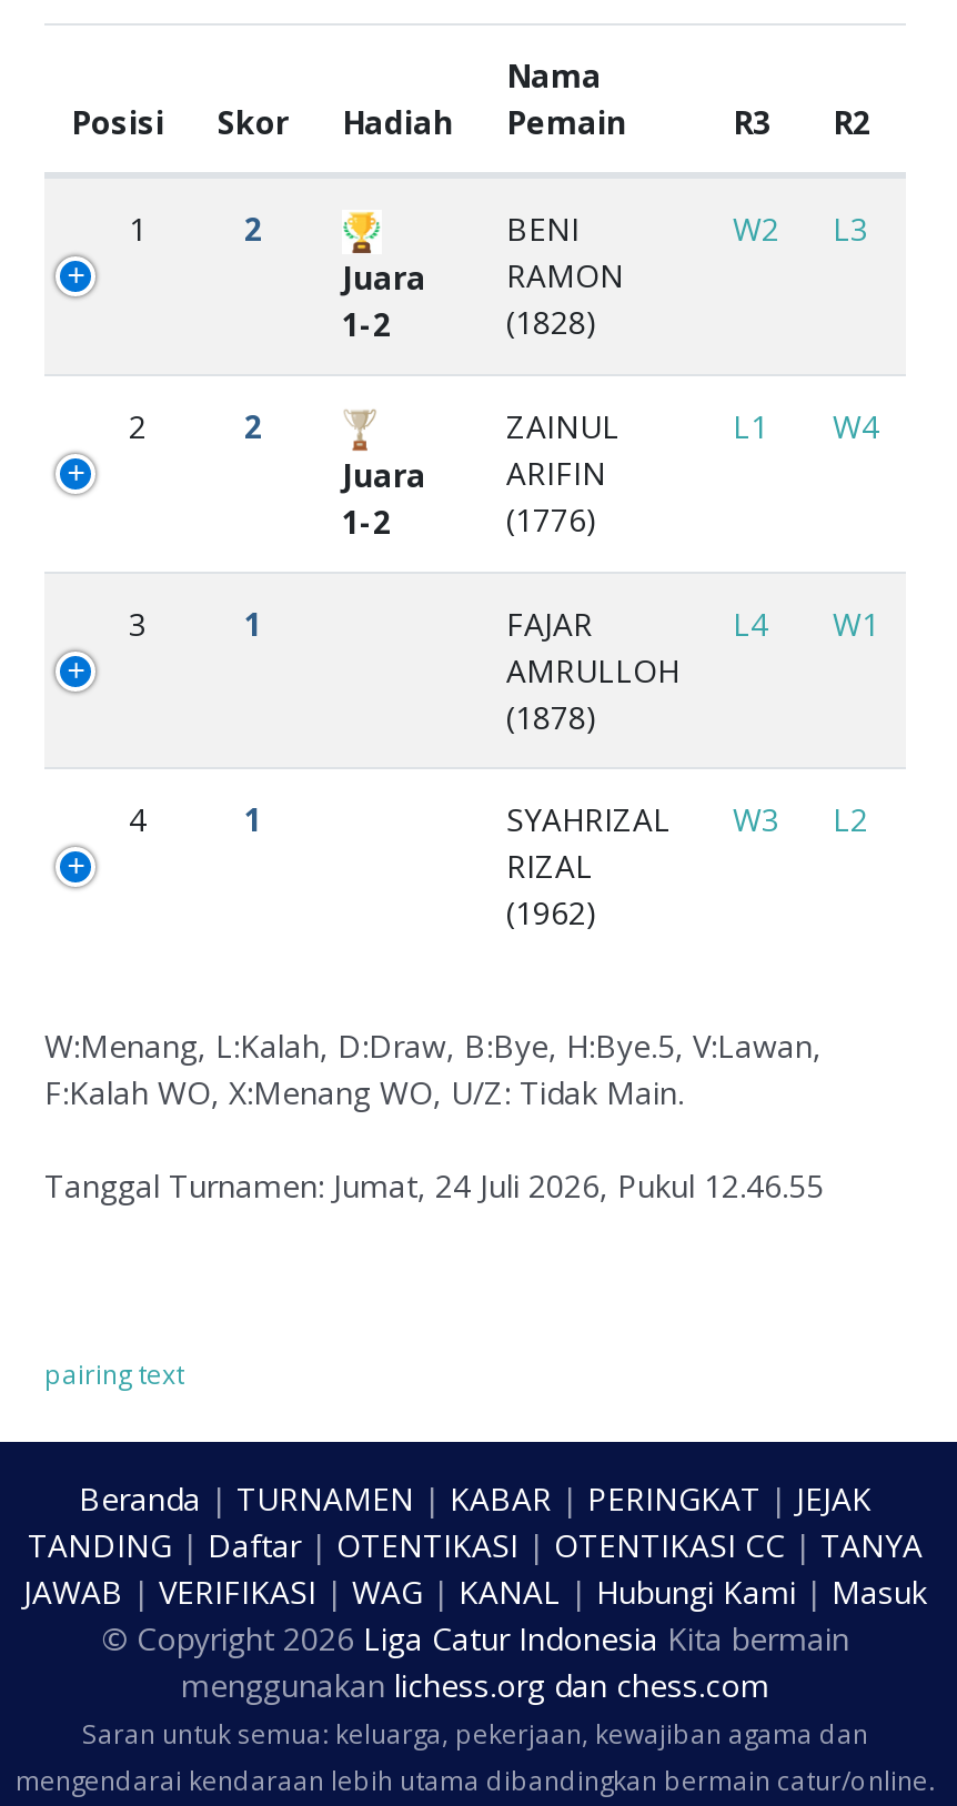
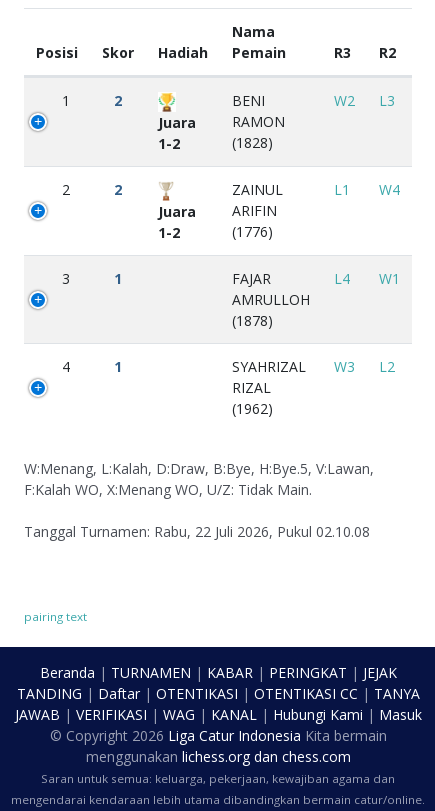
[44,1164,824,1207] Tanggal Turnamen: Jumat, 24 Juli 2026, Pukul 12.46.55 -> [24,522,370,541] Tanggal Turnamen: Rabu, 22 Juli 2026, Pukul 02.10.08

